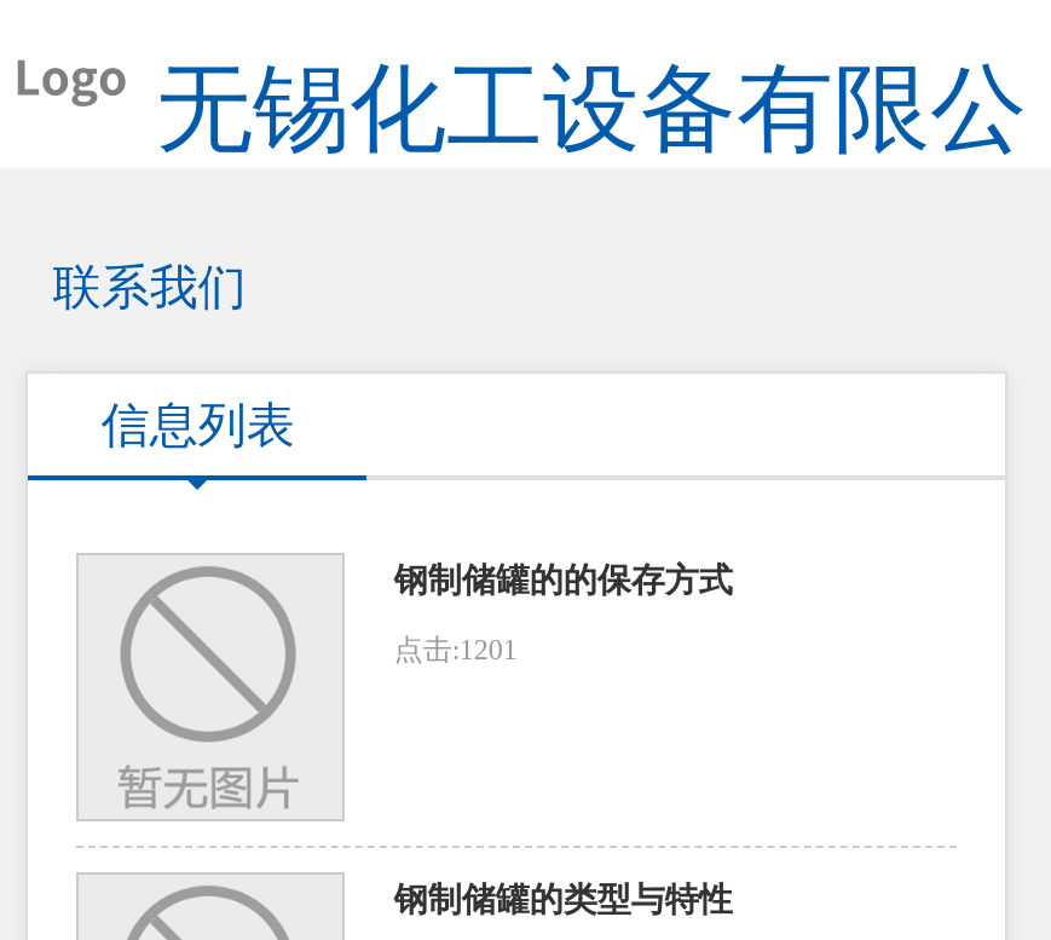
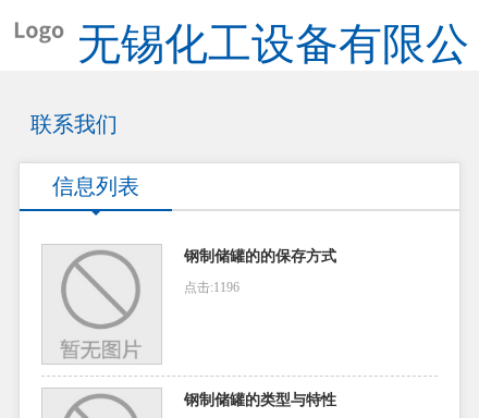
[394,633,517,667] 点击:1201 -> [184,280,240,295] 点击:1196

